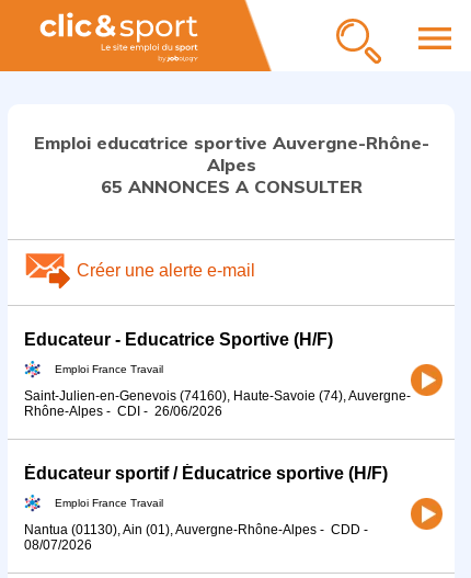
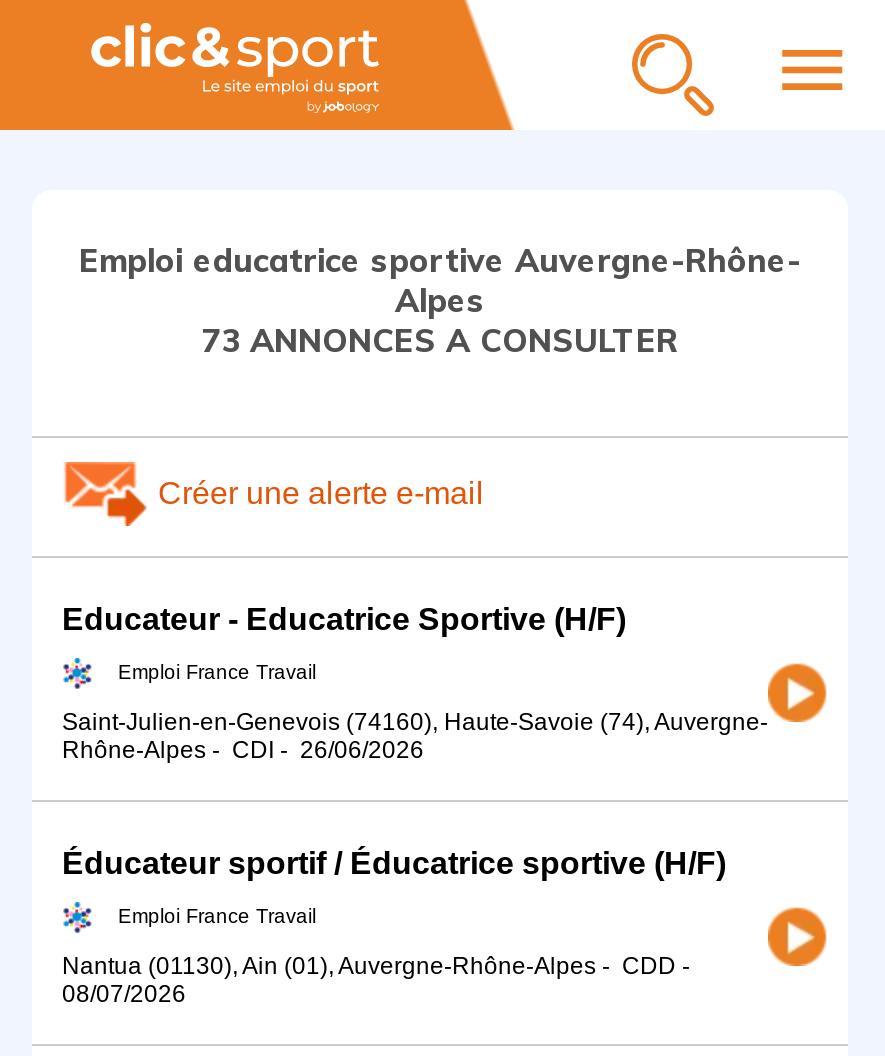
[100,175,362,197] 65 ANNONCES A CONSULTER -> [202,320,678,360] 73 ANNONCES A CONSULTER

